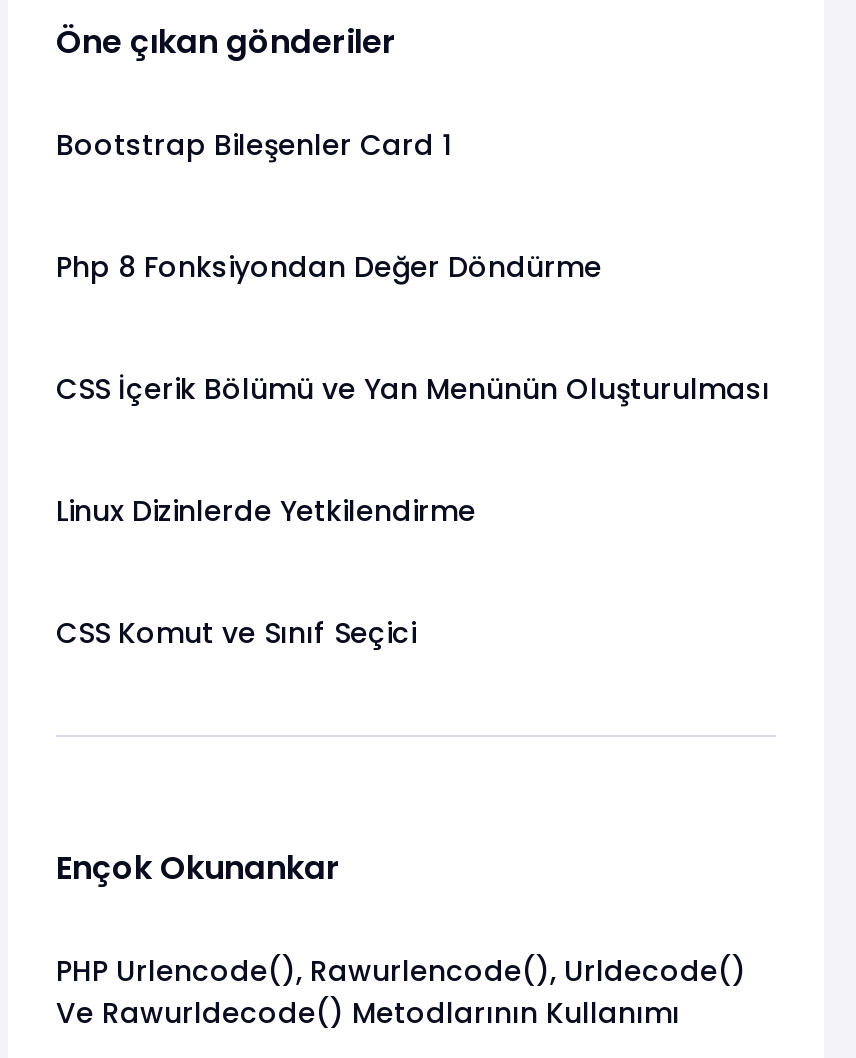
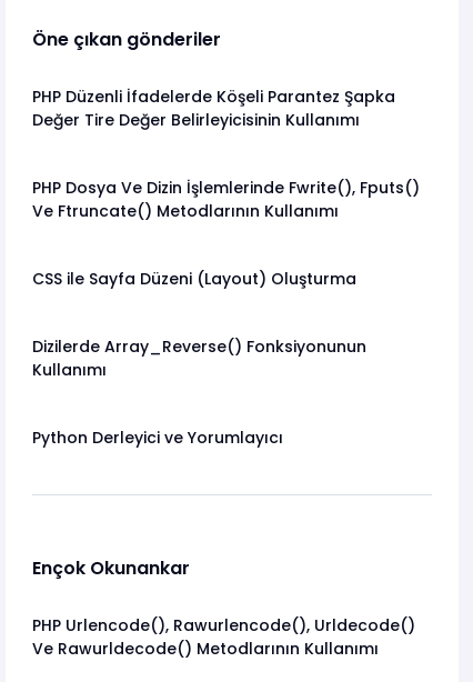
[56,125,452,165] Bootstrap Bileşenler Card 1 -> [32,86,395,131] PHP Düzenli İfadelerde Köşeli Parantez Şapka | Değer Tire Değer Belirleyicisinin Kullanımı
[56,247,602,287] Php 8 Fonksiyondan Değer Döndürme -> [32,177,420,222] PHP Dosya Ve Dizin İşlemlerinde Fwrite(), Fputs() | Ve Ftruncate() Metodlarının Kullanımı
[56,369,770,409] CSS İçerik Bölümü ve Yan Menünün Oluşturulması -> [32,268,356,290] CSS ile Sayfa Düzeni (Layout) Oluşturma
[56,491,476,531] Linux Dizinlerde Yetkilendirme -> [32,335,366,381] Dizilerde Array_Reverse() Fonksiyonunun | Kullanımı
[56,613,416,653] CSS Komut ve Sınıf Seçici -> [32,427,283,449] Python Derleyici ve Yorumlayıcı

